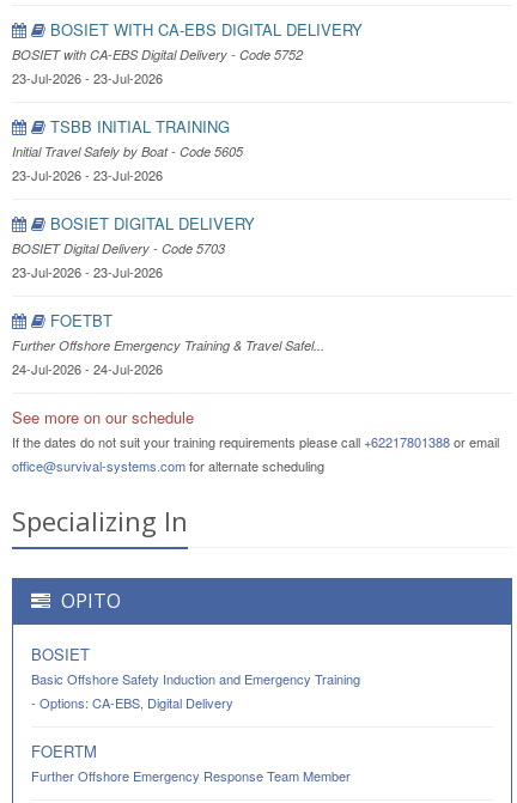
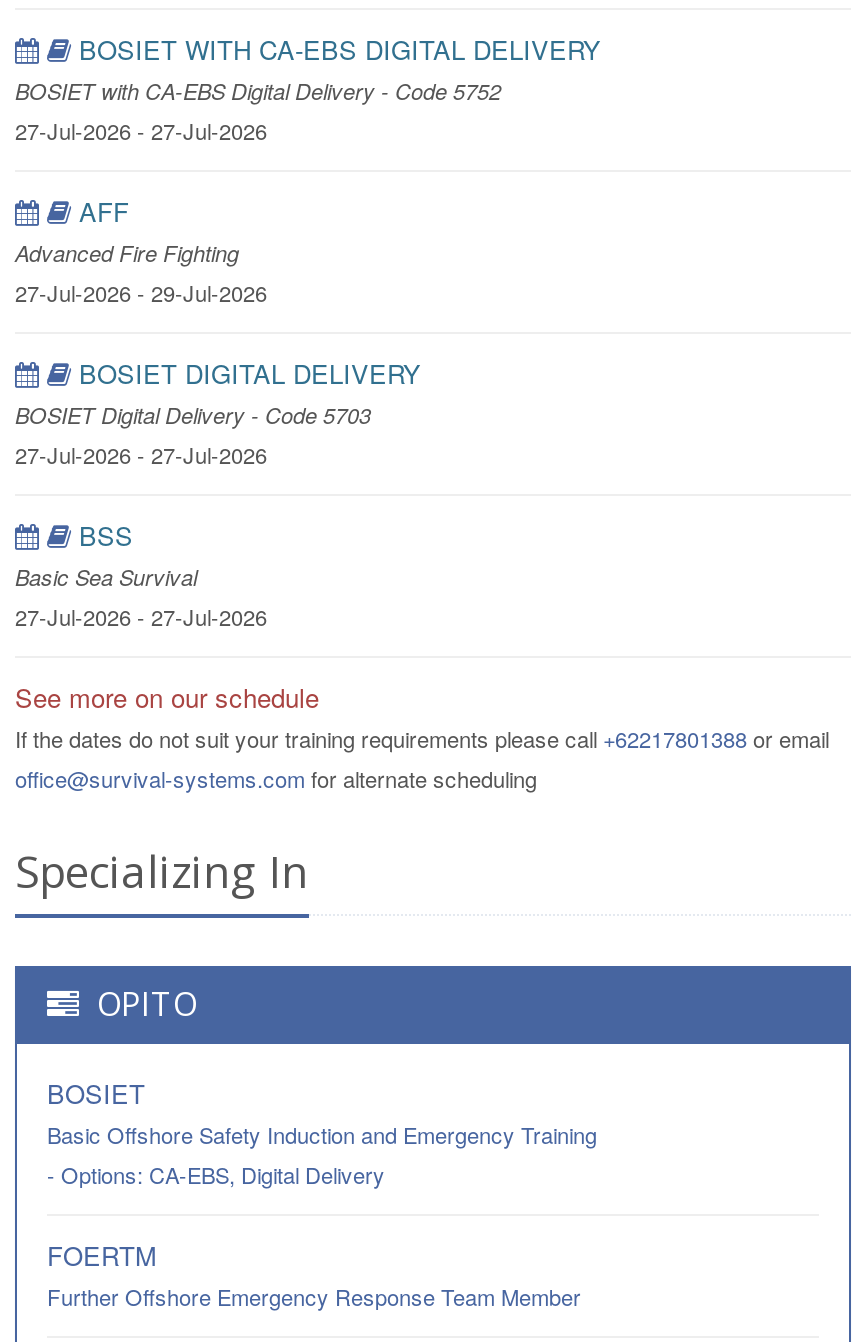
[12,68,163,87] 23-Jul-2026 - 23-Jul-2026 -> [15,114,267,146] 27-Jul-2026 - 27-Jul-2026
[12,115,243,184] TSBB INITIAL TRAINING | Initial Travel Safely by Boat - Code 5605 | 23-Jul-2026 - 23-Jul-2026 -> [15,192,267,308] AFF | Advanced Fire Fighting | 27-Jul-2026 - 29-Jul-2026
[12,262,163,281] 23-Jul-2026 - 23-Jul-2026 -> [15,438,267,470] 27-Jul-2026 - 27-Jul-2026
[12,309,324,378] FOETBT | Further Offshore Emergency Training & Travel Safel... | 24-Jul-2026 - 24-Jul-2026 -> [15,516,267,632] BSS | Basic Sea Survival | 27-Jul-2026 - 27-Jul-2026

